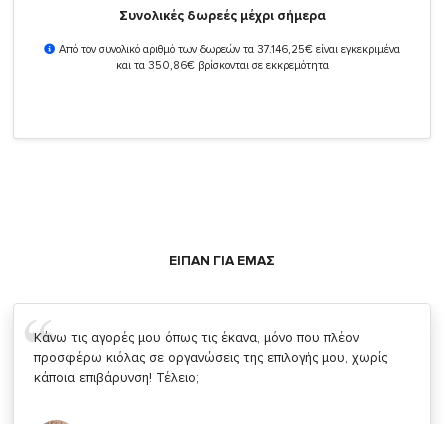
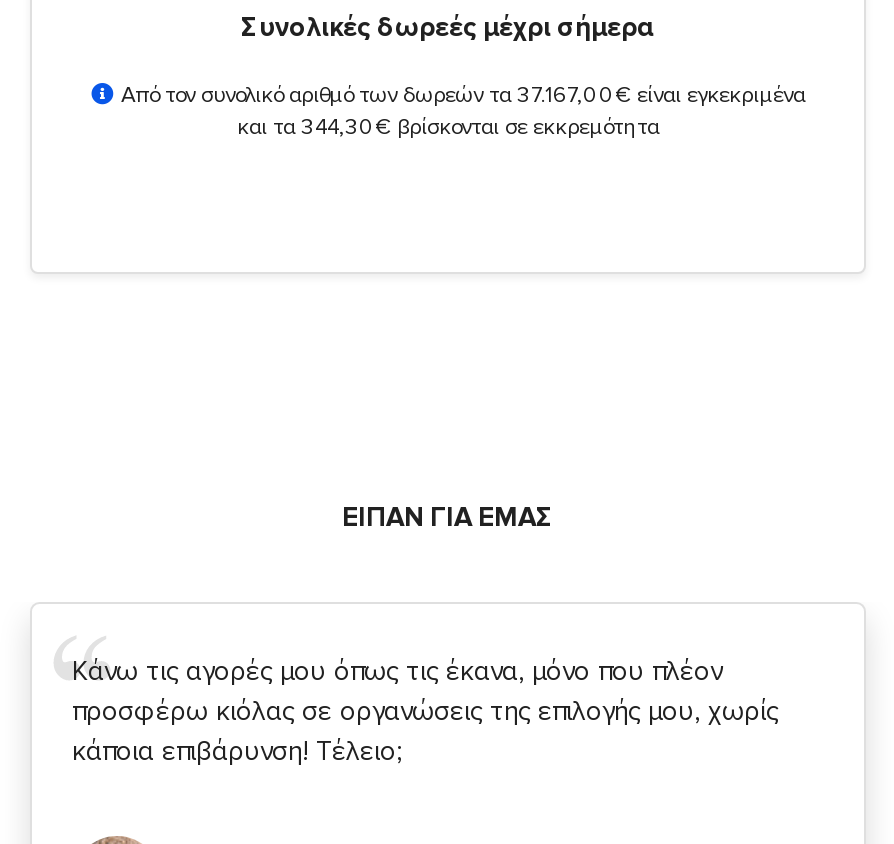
[59,43,400,56] Από τον συνολικό αριθμό των δωρεών τα 37.146,25€ είναι εγκεκριμένα -> [121,81,805,107] Από τον συνολικό αριθμό των δωρεών τα 37.167,00€ είναι εγκεκριμένα
[115,59,328,72] και τα 350,86€ βρίσκονται σε εκκρεμότητα -> [237,113,659,139] και τα 344,30€ βρίσκονται σε εκκρεμότητα

